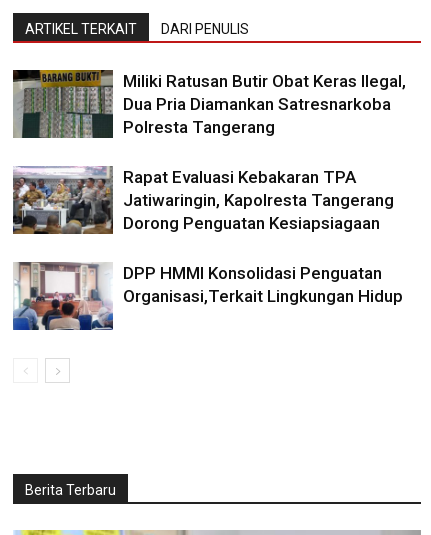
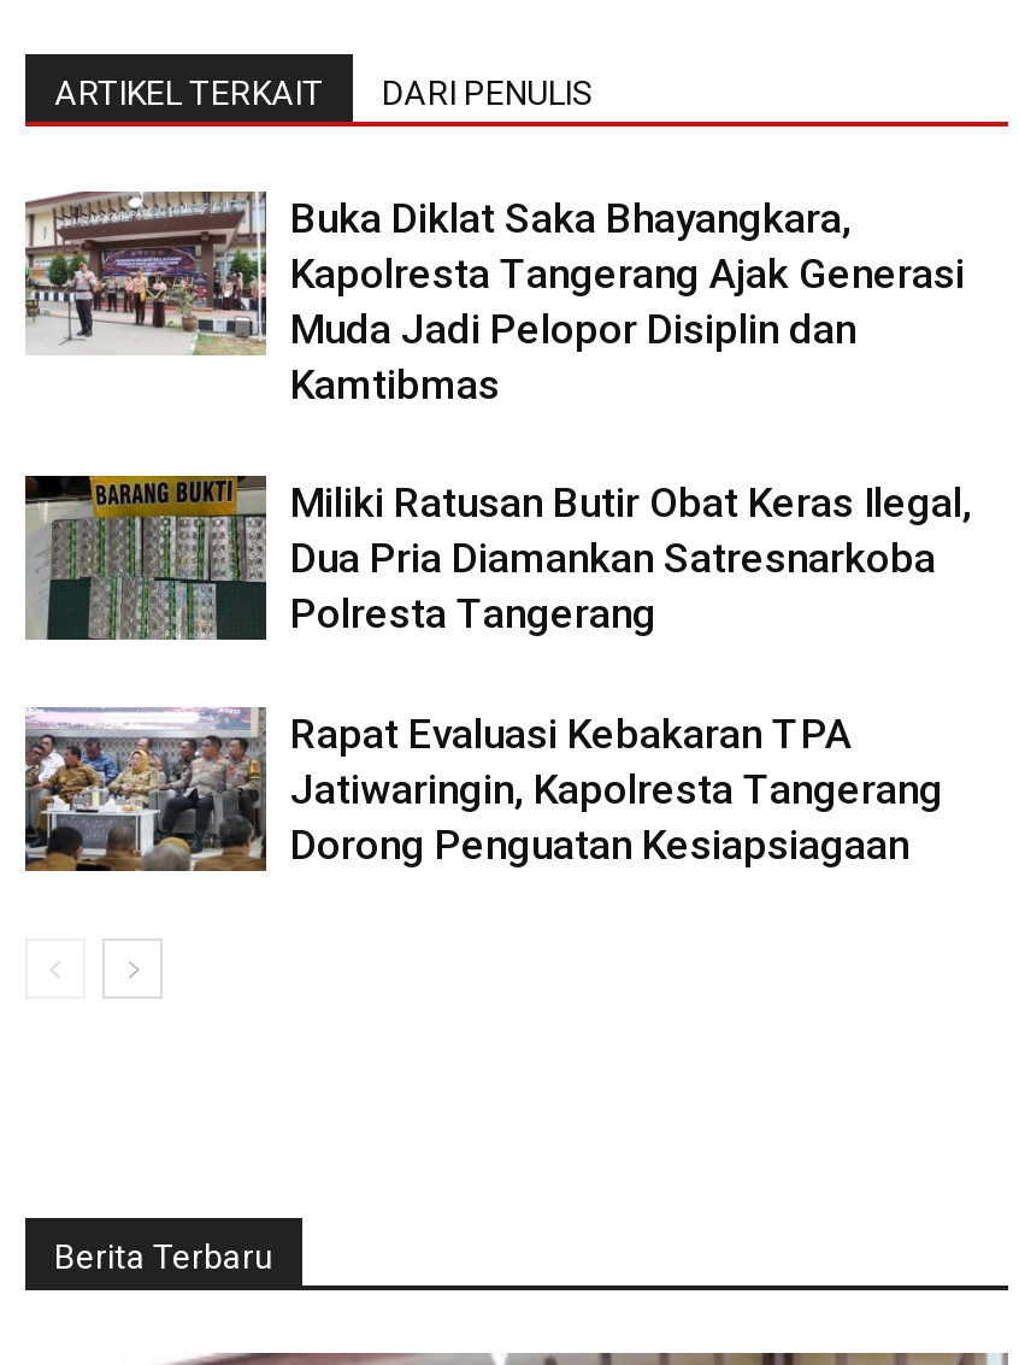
none -> [25,189,965,407] [image] | Buka Diklat Saka Bhayangkara, | Kapolresta Tangerang Ajak Generasi | Muda Jadi Pelopor Disiplin dan | Kamtibmas
moved [13,69,406,232] -> [25,473,972,867]: [image] | Miliki Ratusan Butir Obat Keras Ilegal, | Dua Pria Diamankan Satresnarkoba | Polresta Tangerang | Rapat Evaluasi Kebakaran TPA | Jatiwaringin, Kapolresta Tangerang | Dorong Penguatan Kesiapsiagaan
[12,262,403,331] [image] | DPP HMMI Konsolidasi Penguatan | Organisasi,Terkait Lingkungan Hidup -> none

